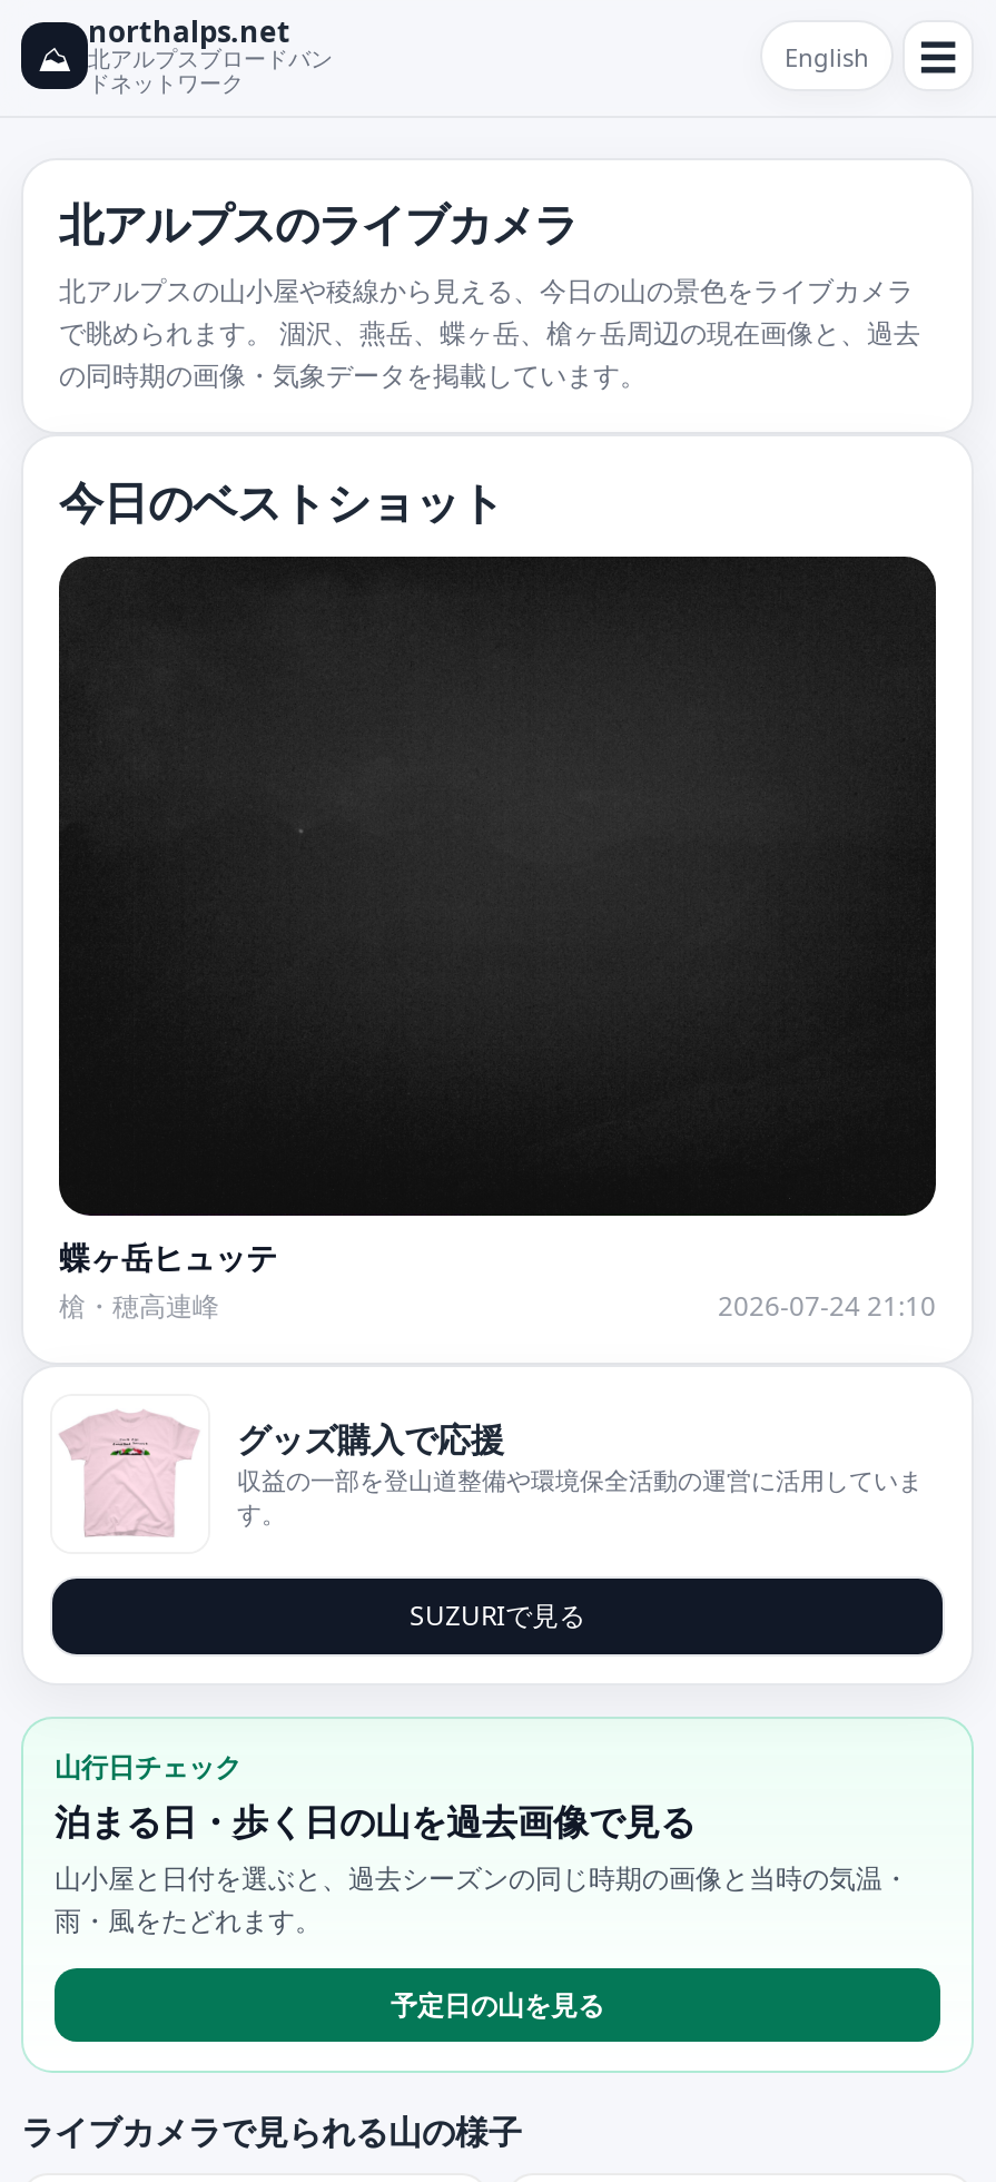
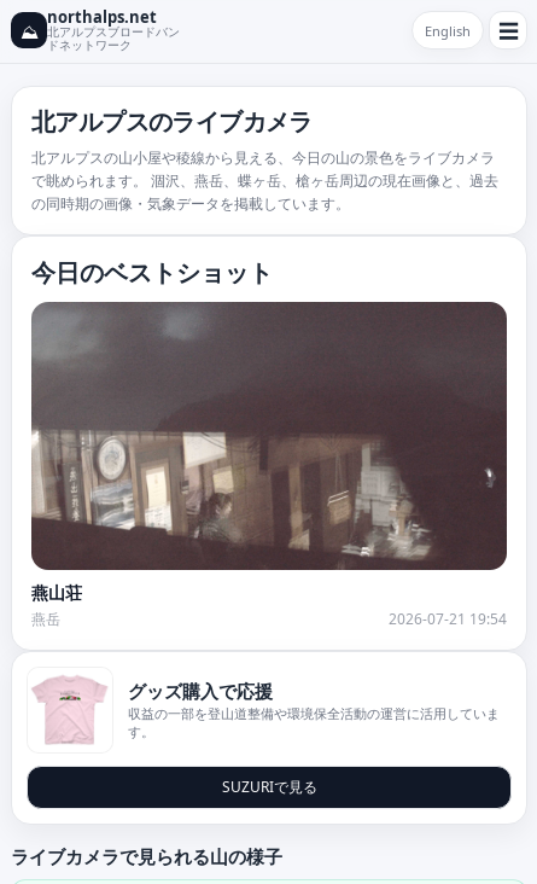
none -> [30,302,507,570] [image]
[59,1235,936,1324] 蝶ヶ岳ヒュッテ | 槍・穂高連峰 | 2026-07-24 21:10 -> [31,580,507,629] 燕山荘 | 燕岳 | 2026-07-21 19:54
[55,1747,909,2023] 山行日チェック | 泊まる日・歩く日の山を過去画像で見る | 山小屋と日付を選ぶと、過去シーズンの同じ時期の画像と当時の気温・ | 雨・風をたどれます。 | 予定日の山を見る -> none

